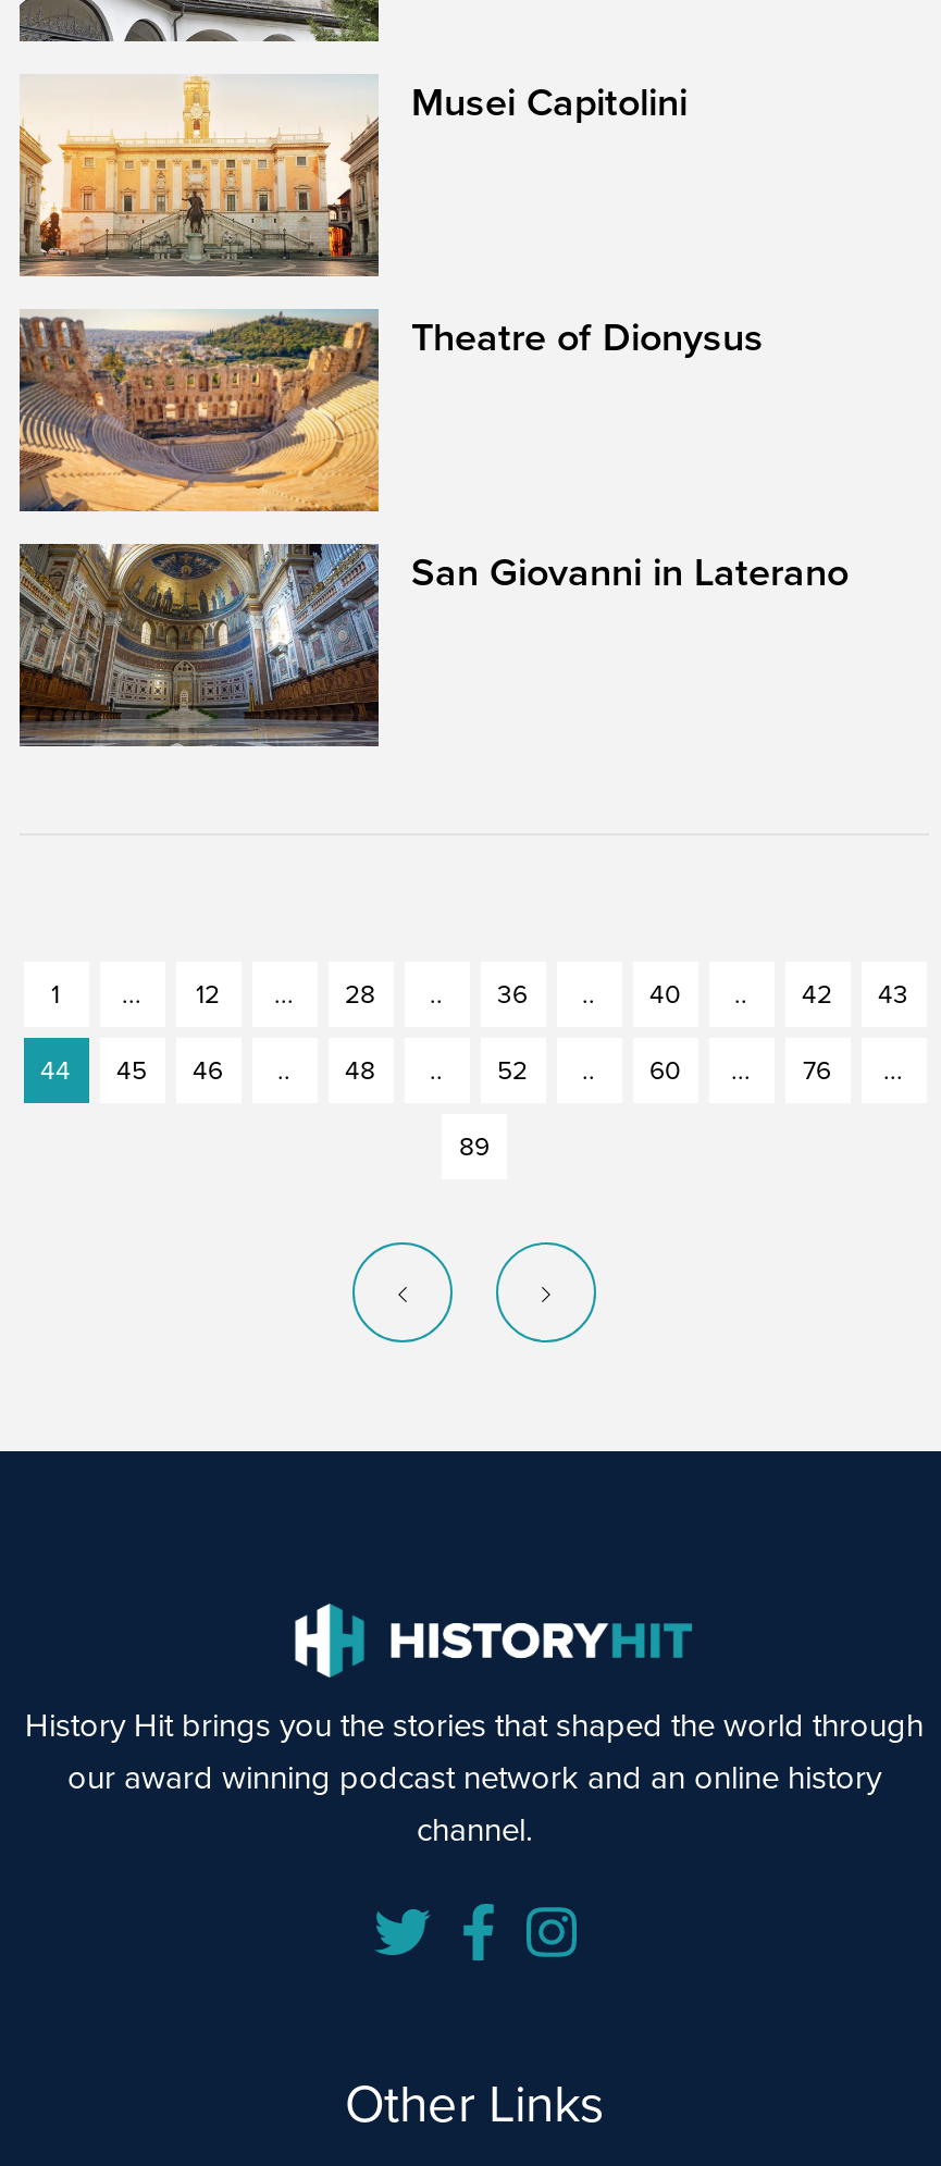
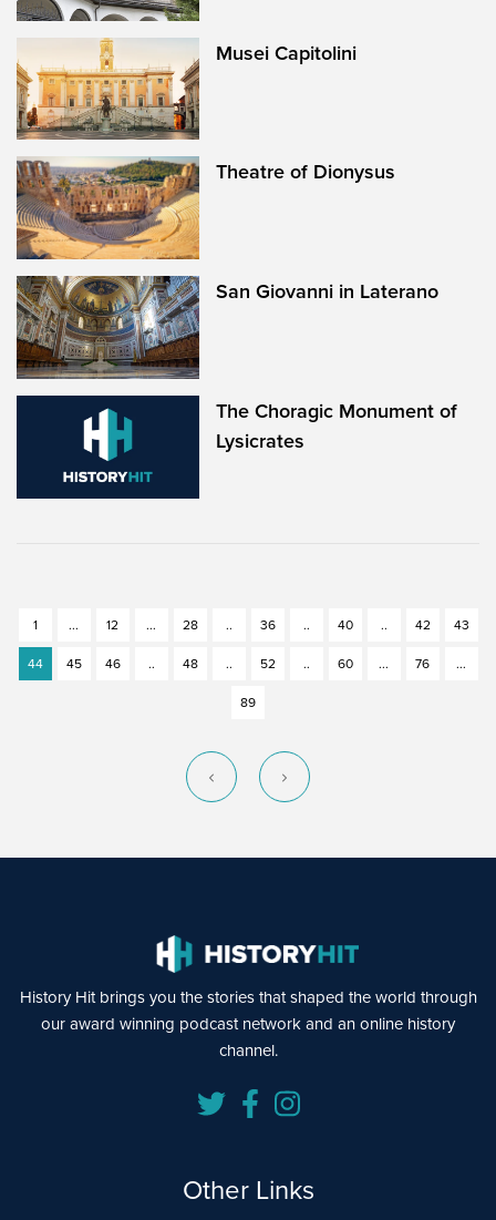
none -> [15,394,457,500] [image] | The Choragic Monument of | Lysicrates

